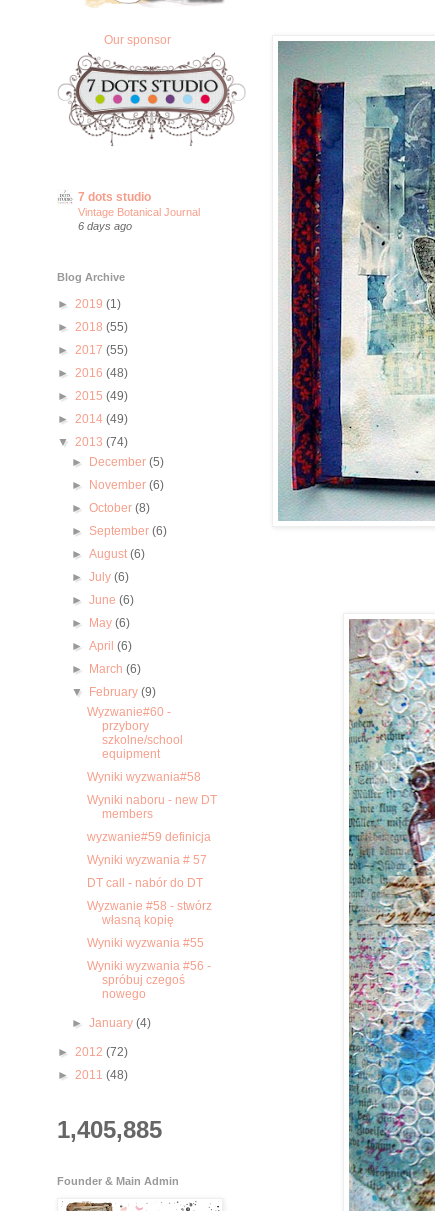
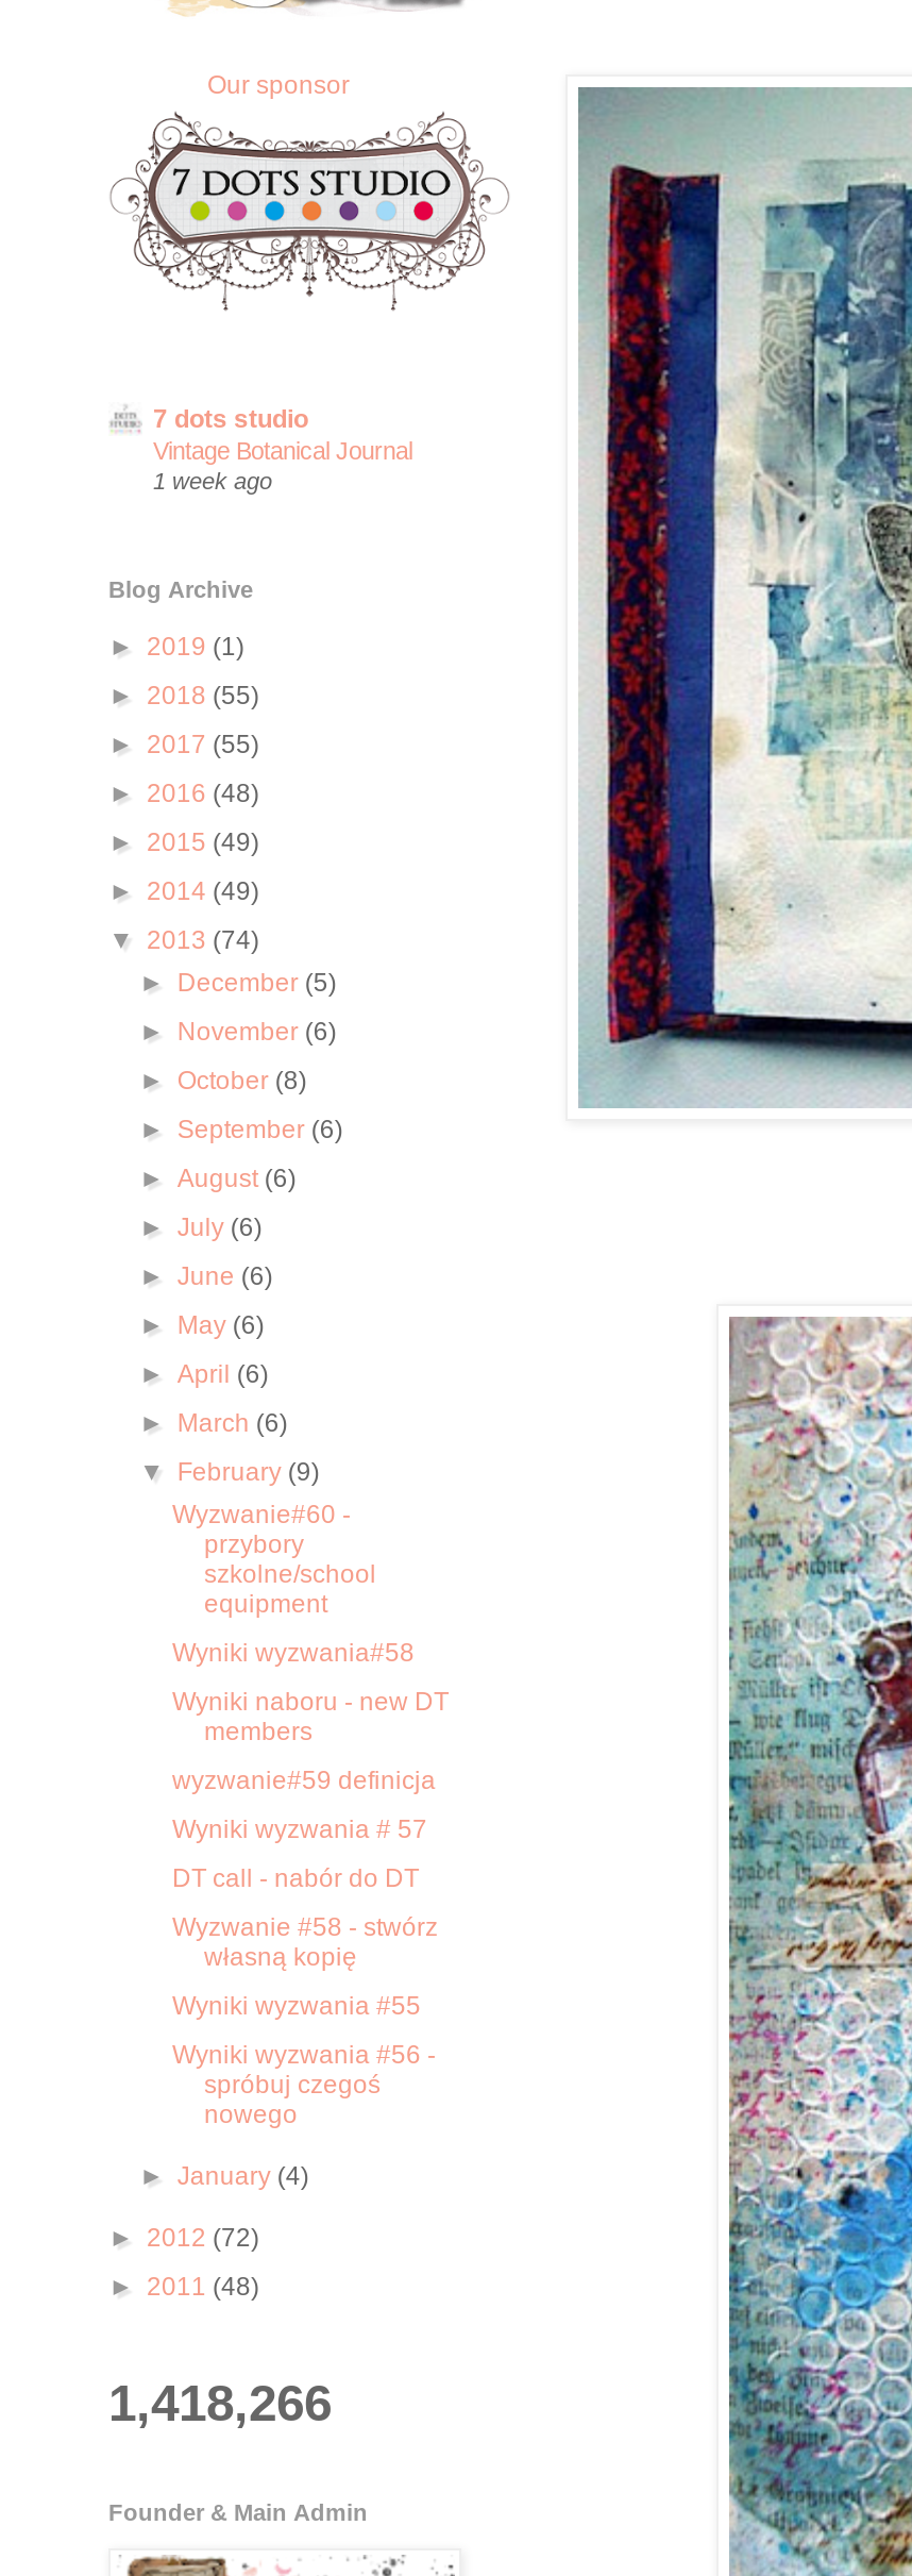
[78,220,132,232] 6 days ago -> [153,467,272,493] 1 week ago
[57,1116,162,1143] 1,405,885 -> [108,2373,332,2431] 1,418,266

